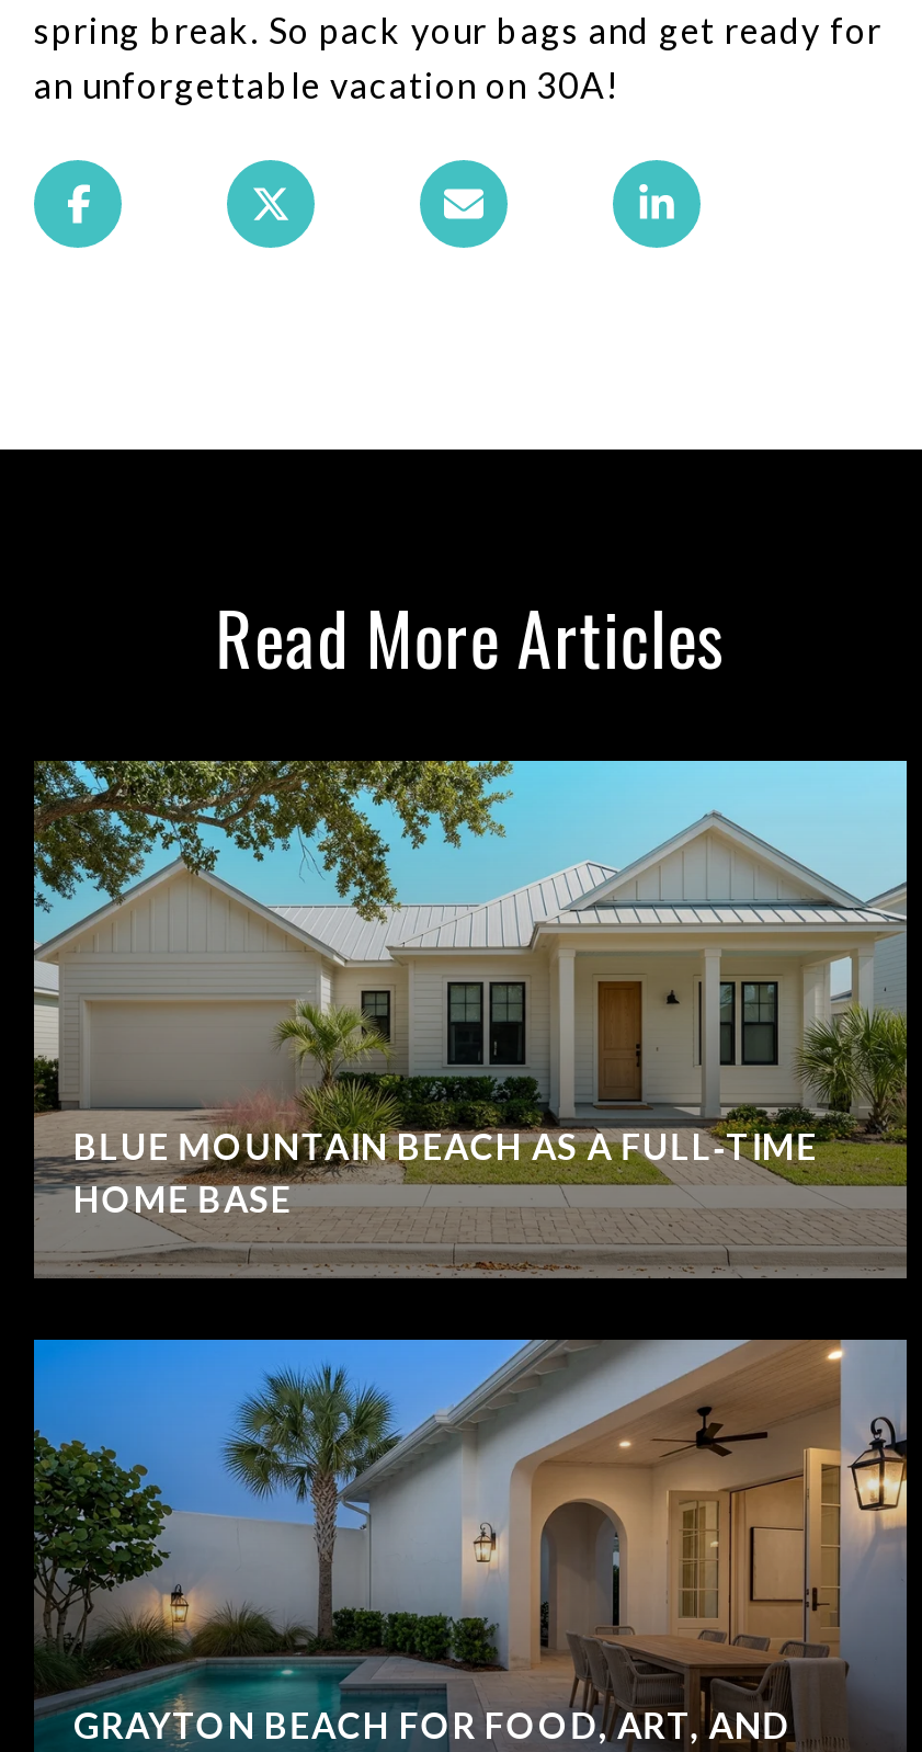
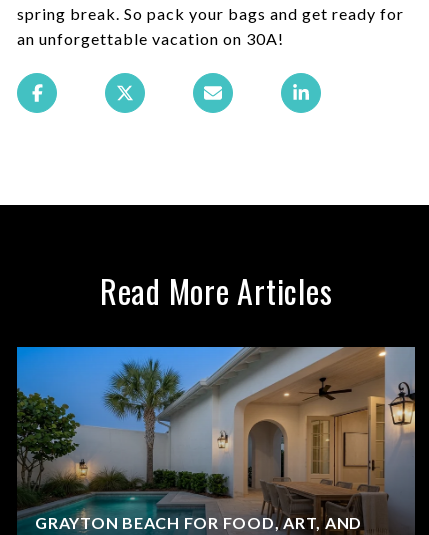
[32,759,909,1281] [image] | BLUE MOUNTAIN BEACH AS A FULL‑TIME | HOME BASE -> none

